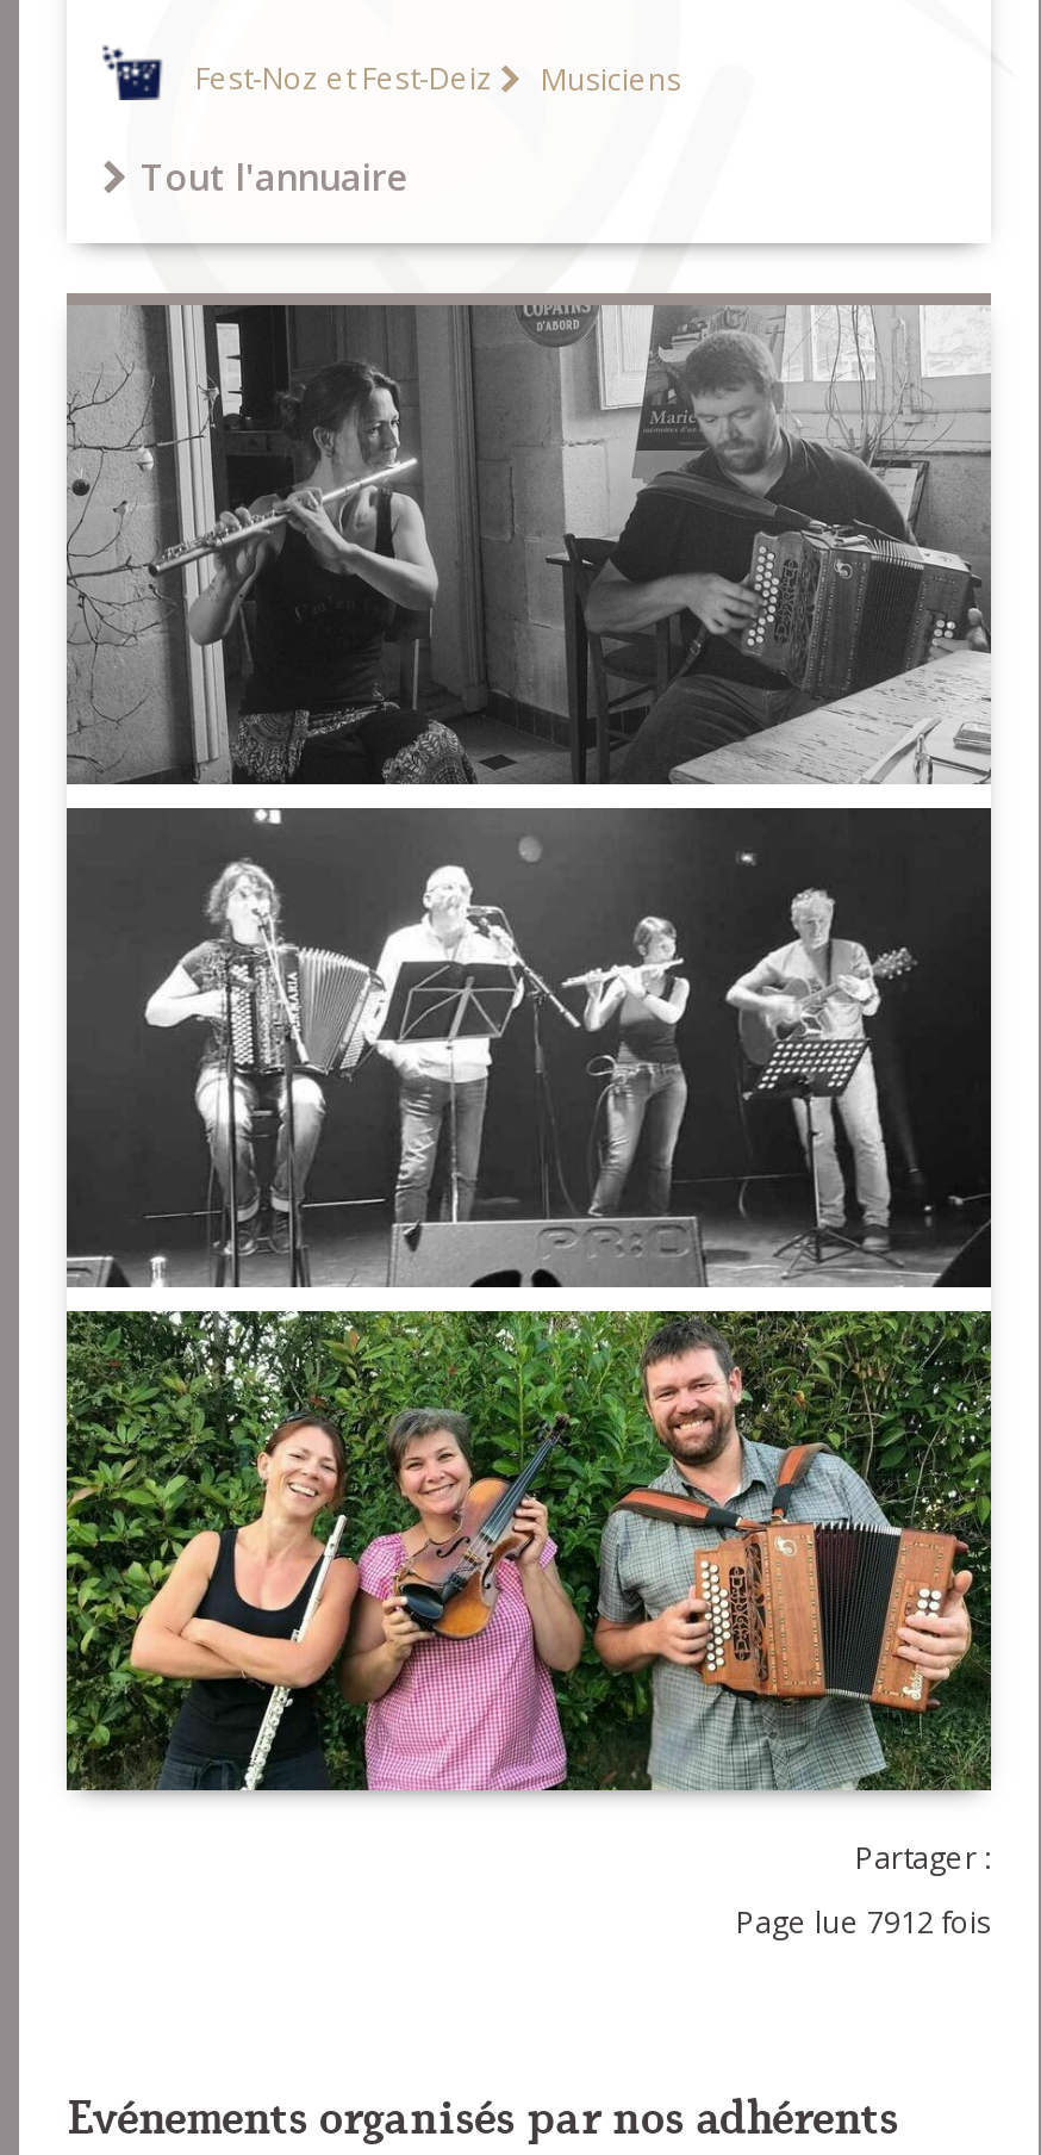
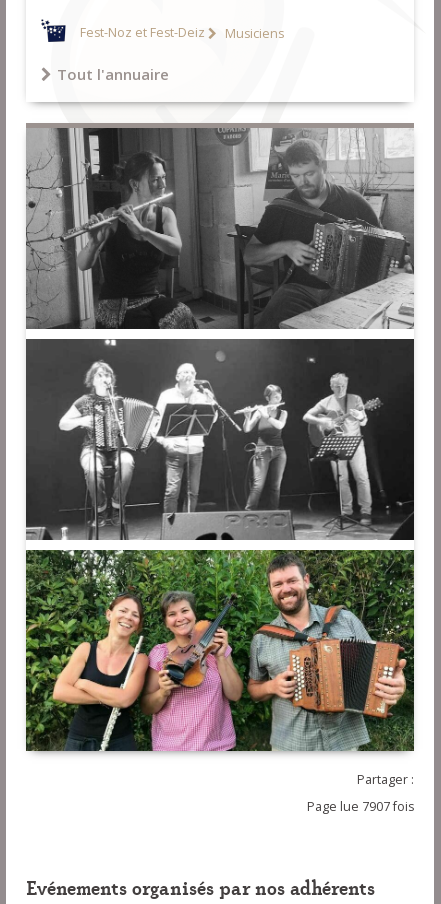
[736,1903,991,1943] Page lue 7912 fois -> [307,798,414,815] Page lue 7907 fois

